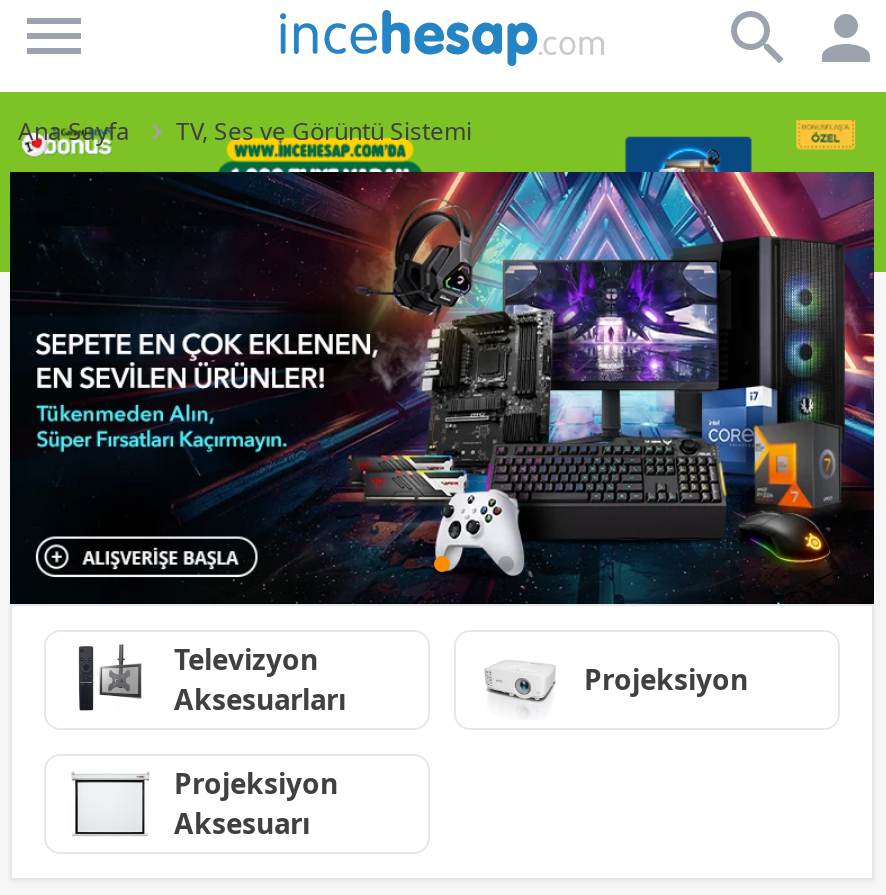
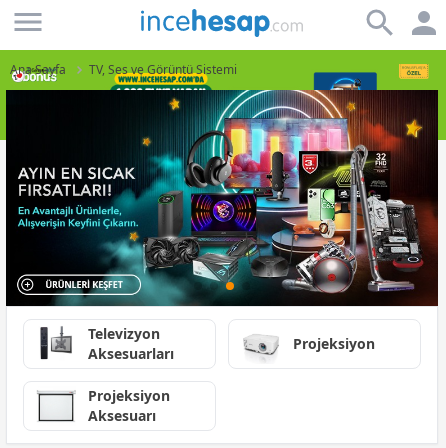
[32,170,876,606] [image] -> [16,89,439,307] [image]

